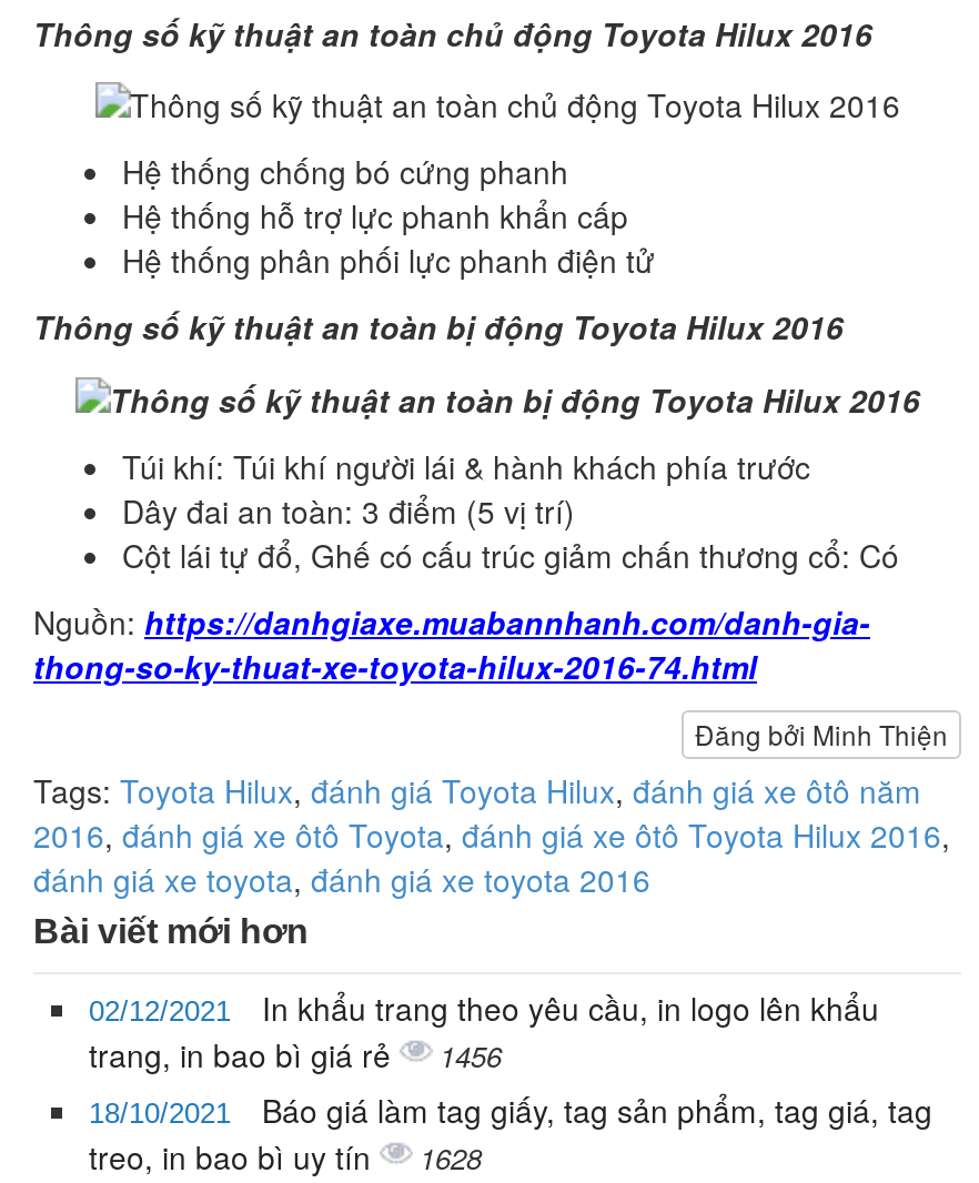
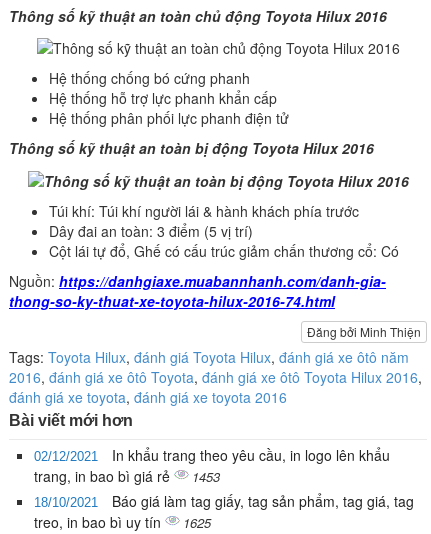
[89,1031,502,1076] trang, in bao bì giá rẻ 1456 -> [34,466,220,486] trang, in bao bì giá rẻ 1453
[89,1134,482,1178] treo, in bao bì uy tín 1628 -> [34,512,211,532] treo, in bao bì uy tín 1625

